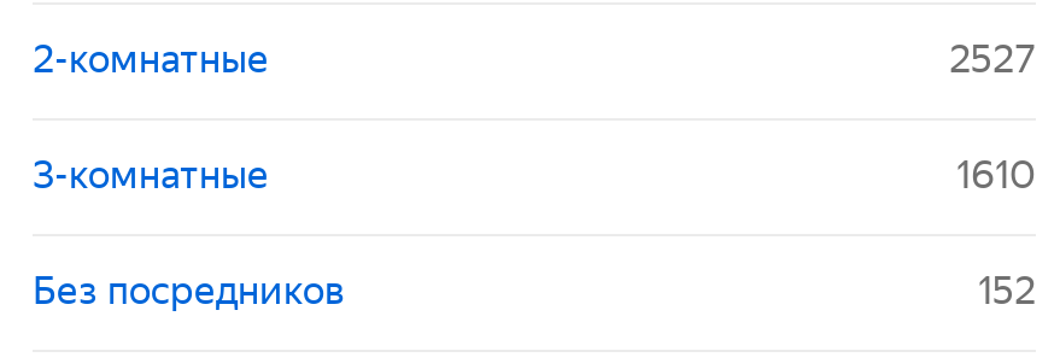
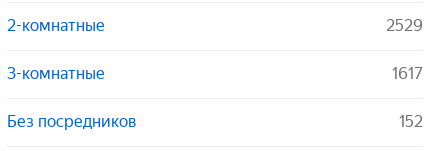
[949,36,1036,82] 2527 -> [386,16,423,35] 2529
[956,152,1036,198] 1610 -> [392,64,423,83] 1617

